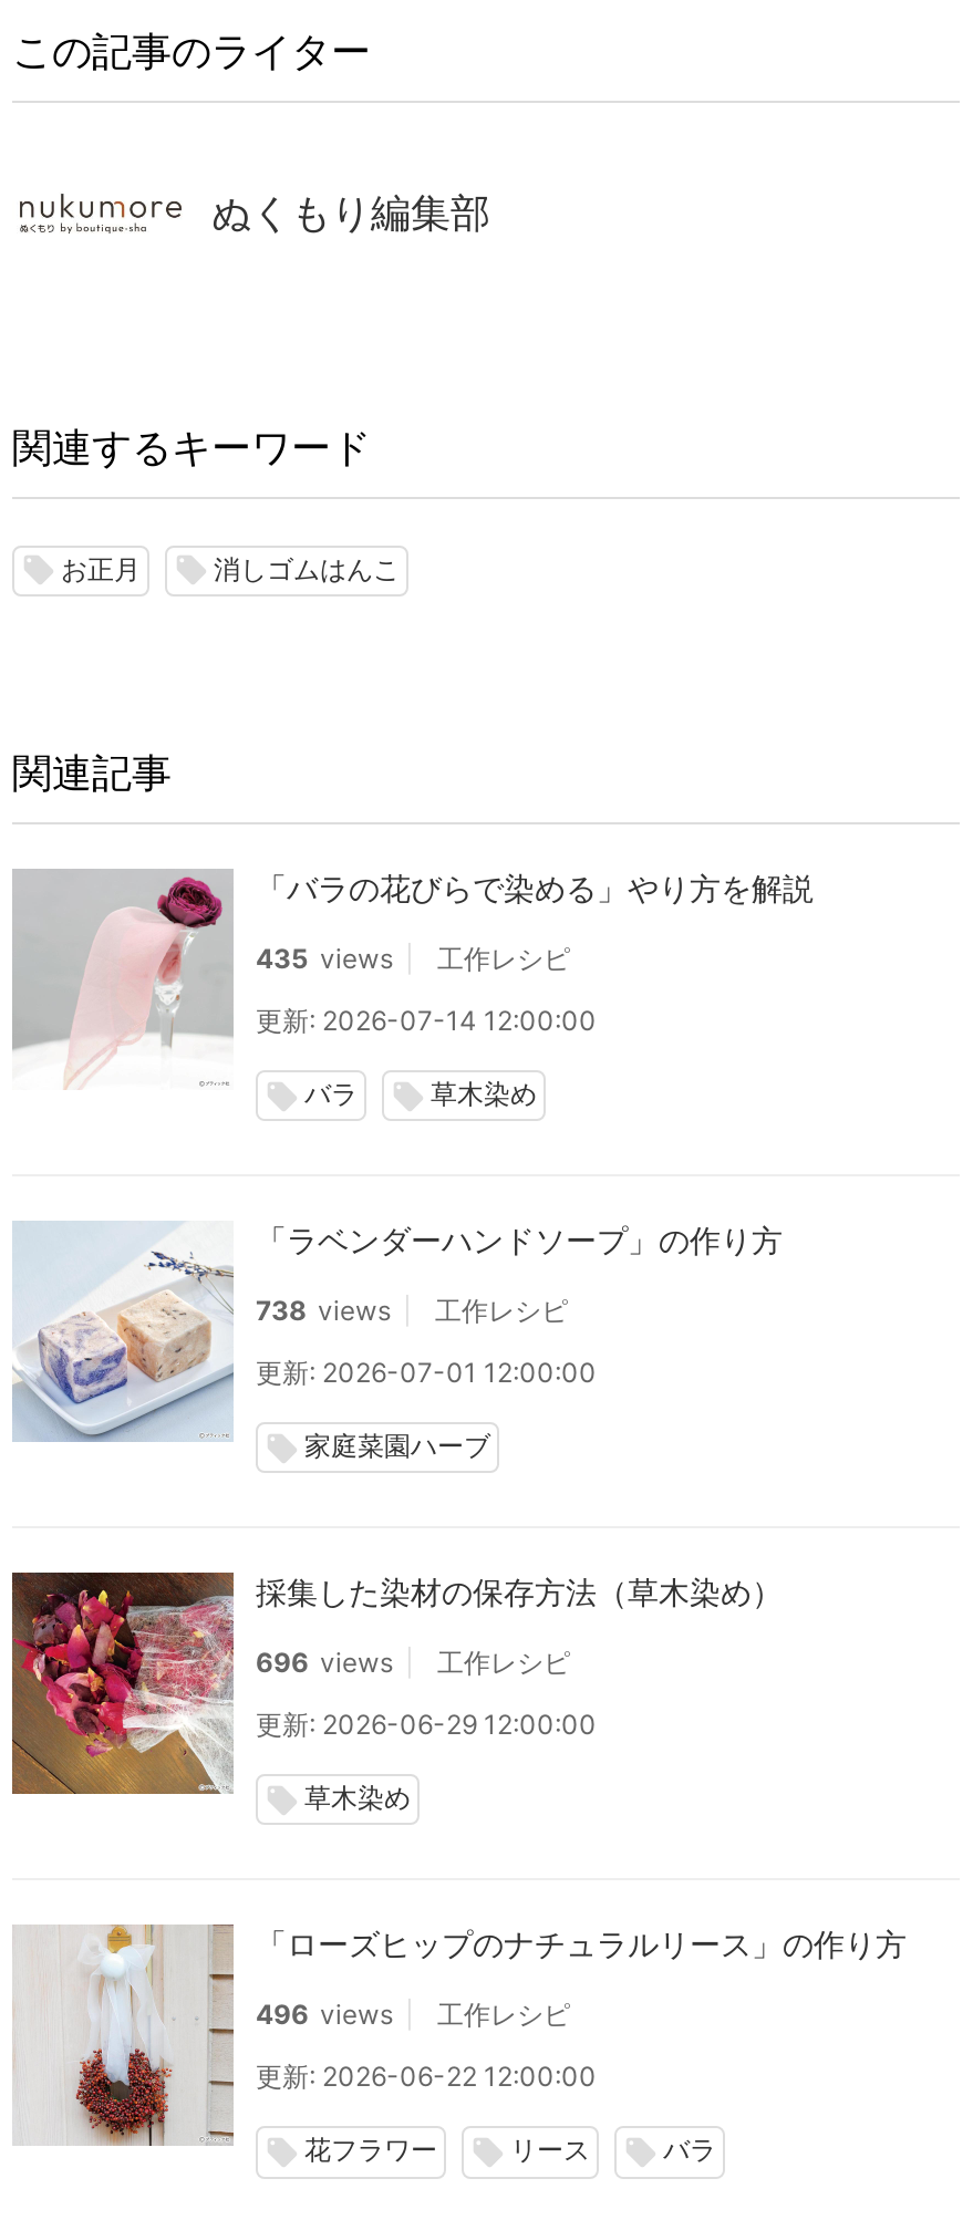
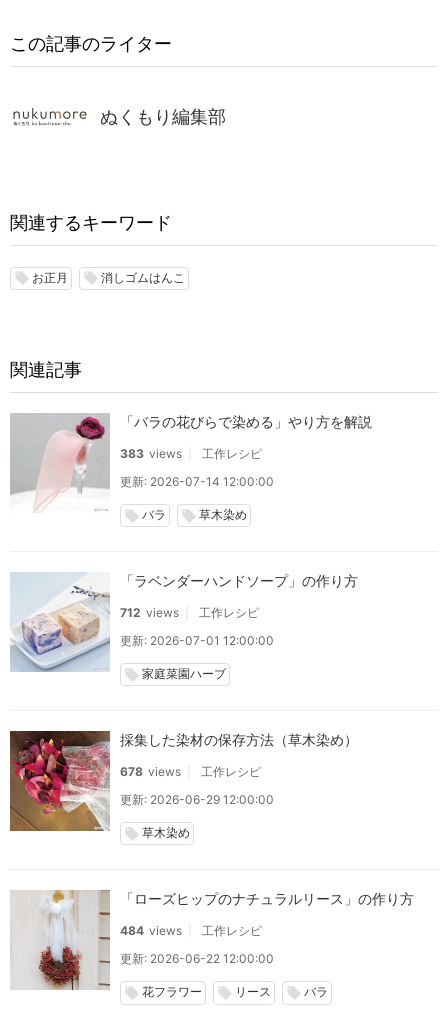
[256,941,570,975] 435 views 工作レシピ -> [120,446,262,461] 383 views 工作レシピ
[256,1294,568,1327] 738 views 工作レシピ -> [120,605,259,620] 712 views 工作レシピ
[256,1646,570,1679] 696 views 工作レシピ -> [120,764,261,779] 678 views 工作レシピ
[256,1999,570,2032] 496 views 工作レシピ -> [120,923,262,938] 484 views 工作レシピ

